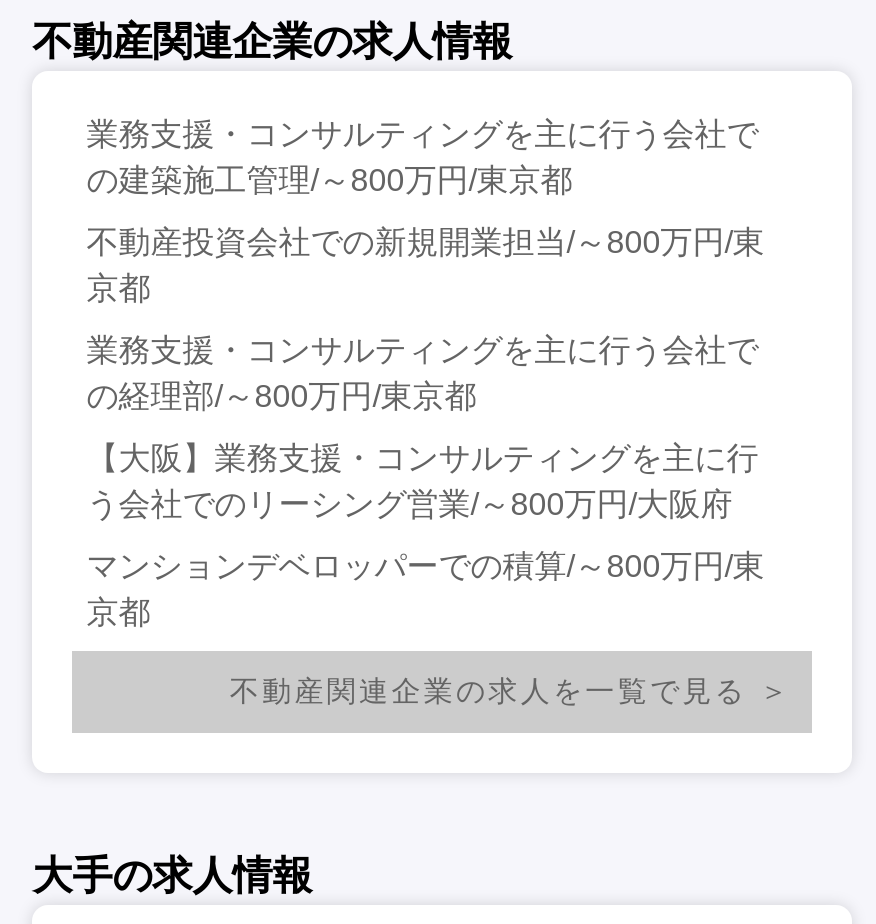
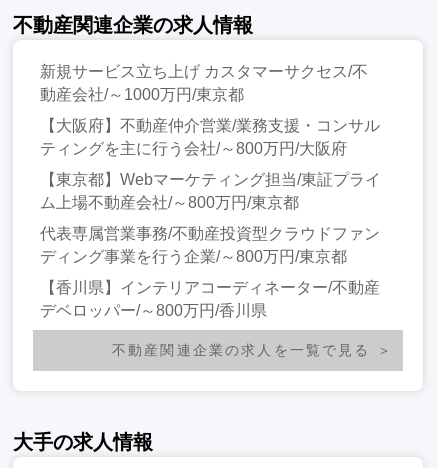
[86,117,758,197] 業務支援・コンサルティングを主に行う会社で | の建築施工管理/～800万円/東京都 -> [40,63,368,103] 新規サービス立ち上げ カスタマーサクセス/不 | 動産会社/～1000万円/東京都
[86,225,764,305] 不動産投資会社での新規開業担当/～800万円/東 | 京都 -> [40,117,380,157] 【大阪府】不動産仲介営業/業務支援・コンサル | ティングを主に行う会社/～800万円/大阪府
[86,333,758,413] 業務支援・コンサルティングを主に行う会社で | の経理部/～800万円/東京都 -> [40,171,381,211] 【東京都】Webマーケティング担当/東証プライ | ム上場不動産会社/～800万円/東京都
[86,441,758,521] 【大阪】業務支援・コンサルティングを主に行 | う会社でのリーシング営業/～800万円/大阪府 -> [40,225,380,265] 代表専属営業事務/不動産投資型クラウドファン | ディング事業を行う企業/～800万円/東京都
[86,549,764,629] マンションデベロッパーでの積算/～800万円/東 | 京都 -> [40,279,380,319] 【香川県】インテリアコーディネーター/不動産 | デベロッパー/～800万円/香川県

